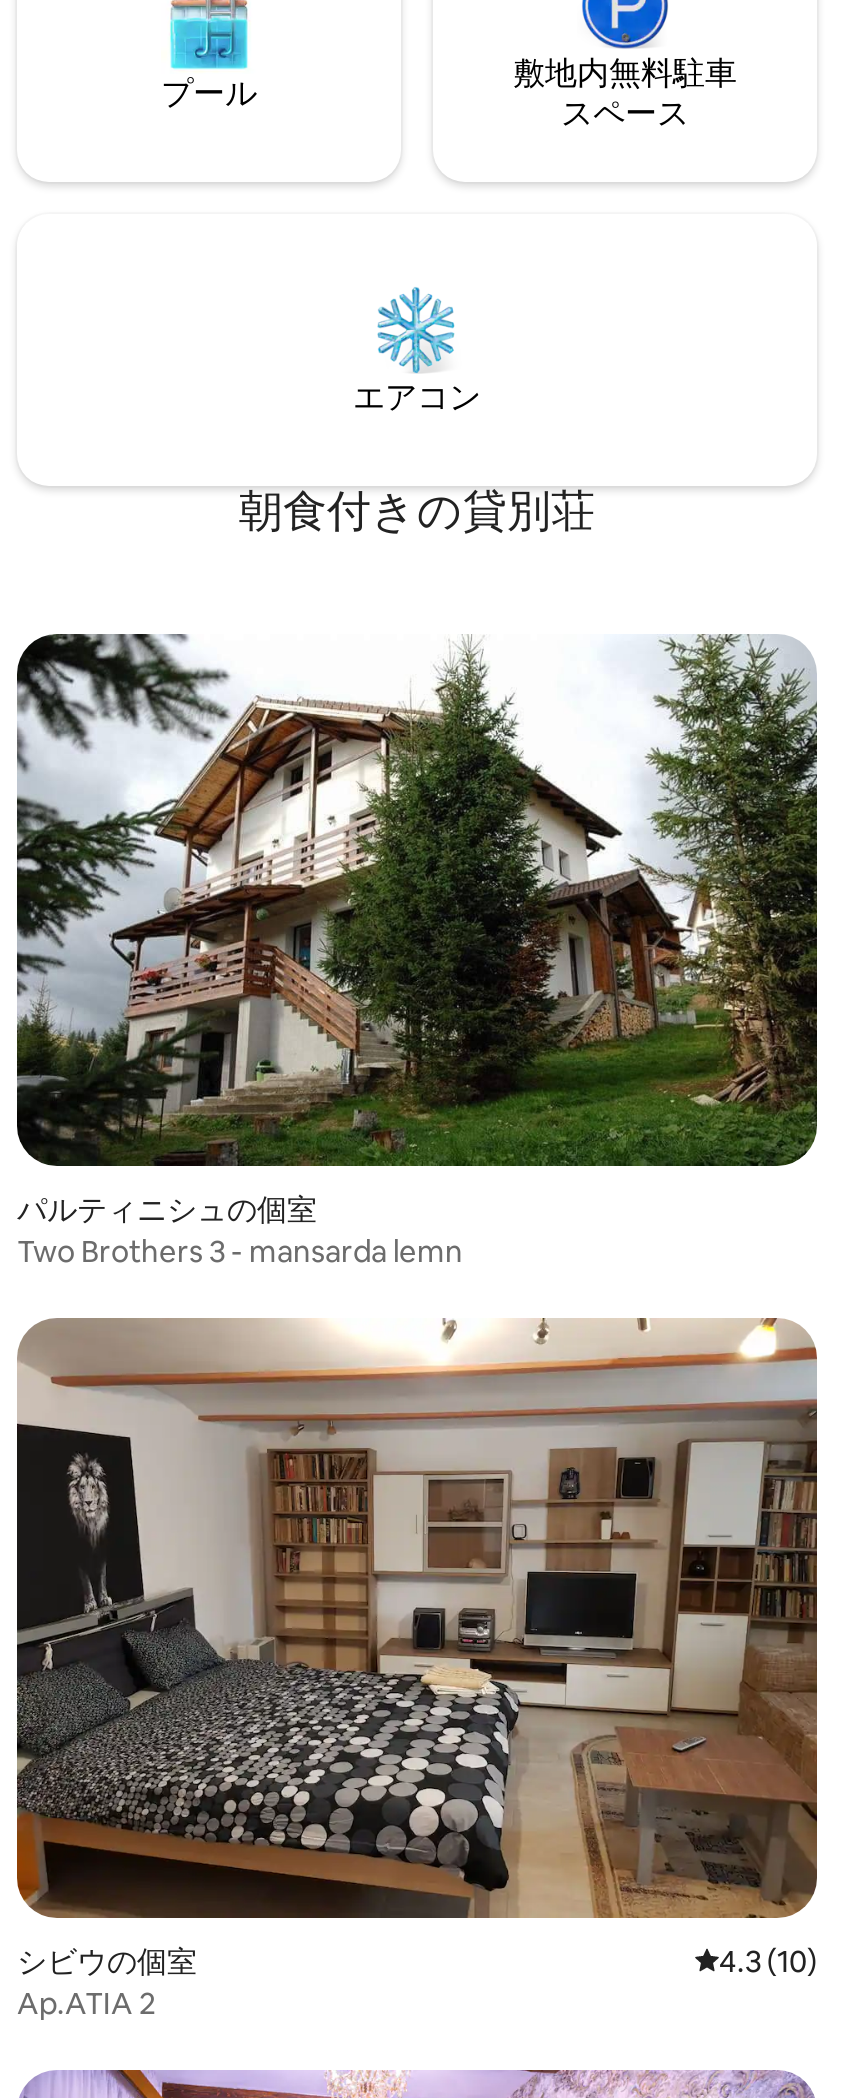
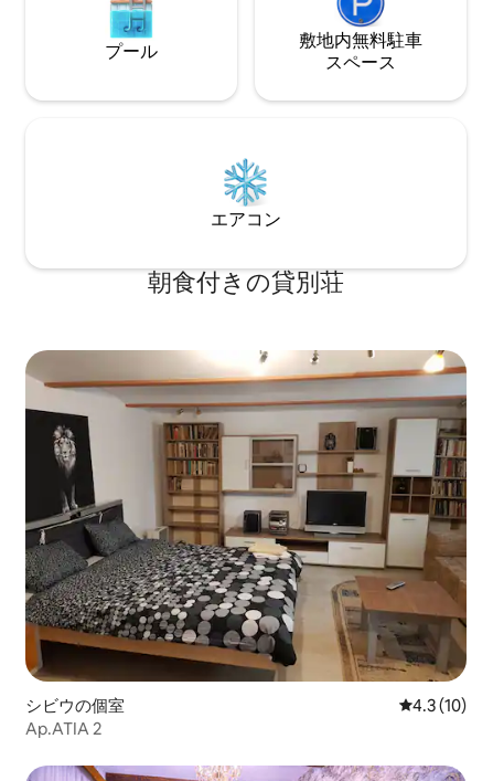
[17,632,819,1269] [image] | パルティニシュの個室 | Two Brothers 3 - mansarda lemn -> none

